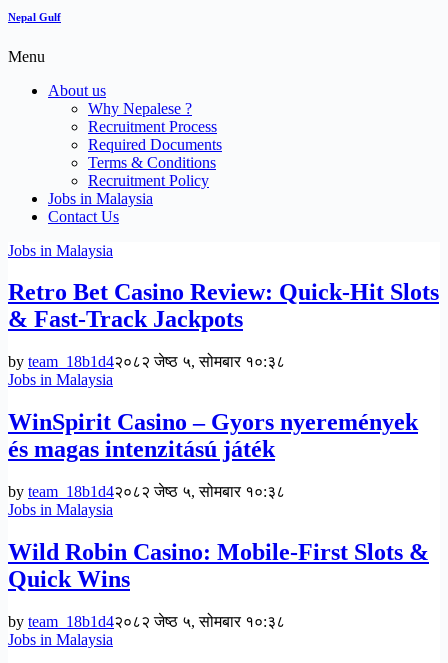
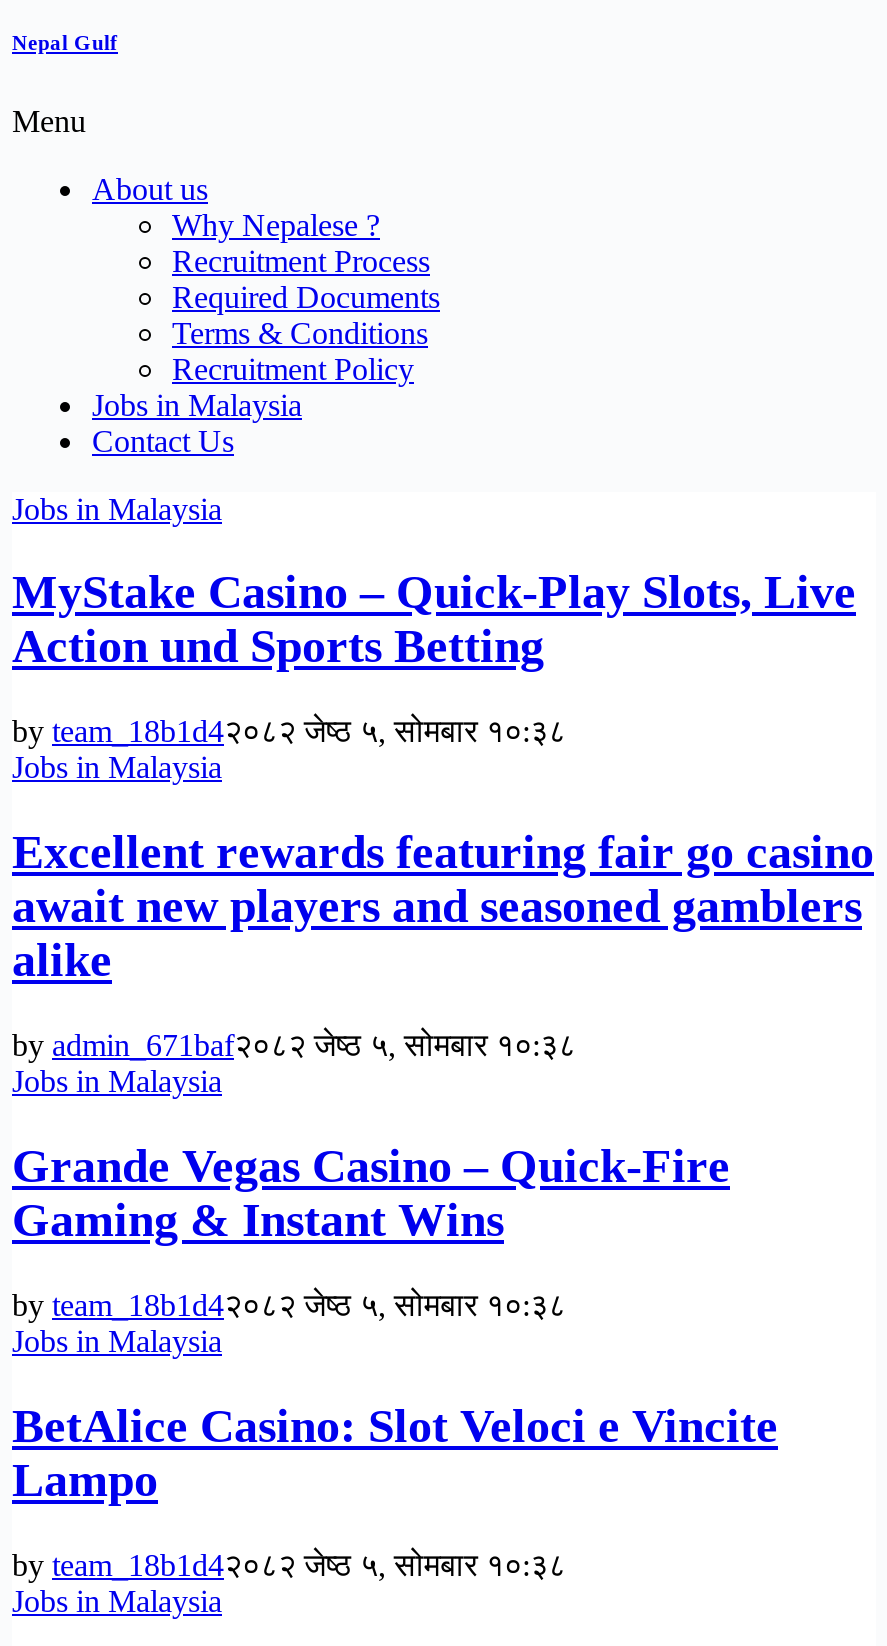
[8,279,439,332] Retro Bet Casino Review: Quick‑Hit Slots | & Fast‑Track Jackpots -> [12,567,856,673] MyStake Casino – Quick‑Play Slots, Live | Action und Sports Betting
[8,409,418,462] WinSpirit Casino – Gyors nyeremények | és magas intenzitású játék -> [12,827,874,1246] Excellent rewards featuring fair go casino | await new players and seasoned gamblers | alike | by admin_671baf२०८२ जेष्ठ ५, सोमबार १०:३८ | Jobs in Malaysia | Grande Vegas Casino – Quick‑Fire | Gaming & Instant Wins
[8,539,429,592] Wild Robin Casino: Mobile‑First Slots & | Quick Wins -> [12,1400,778,1506] BetAlice Casino: Slot Veloci e Vincite | Lampo

